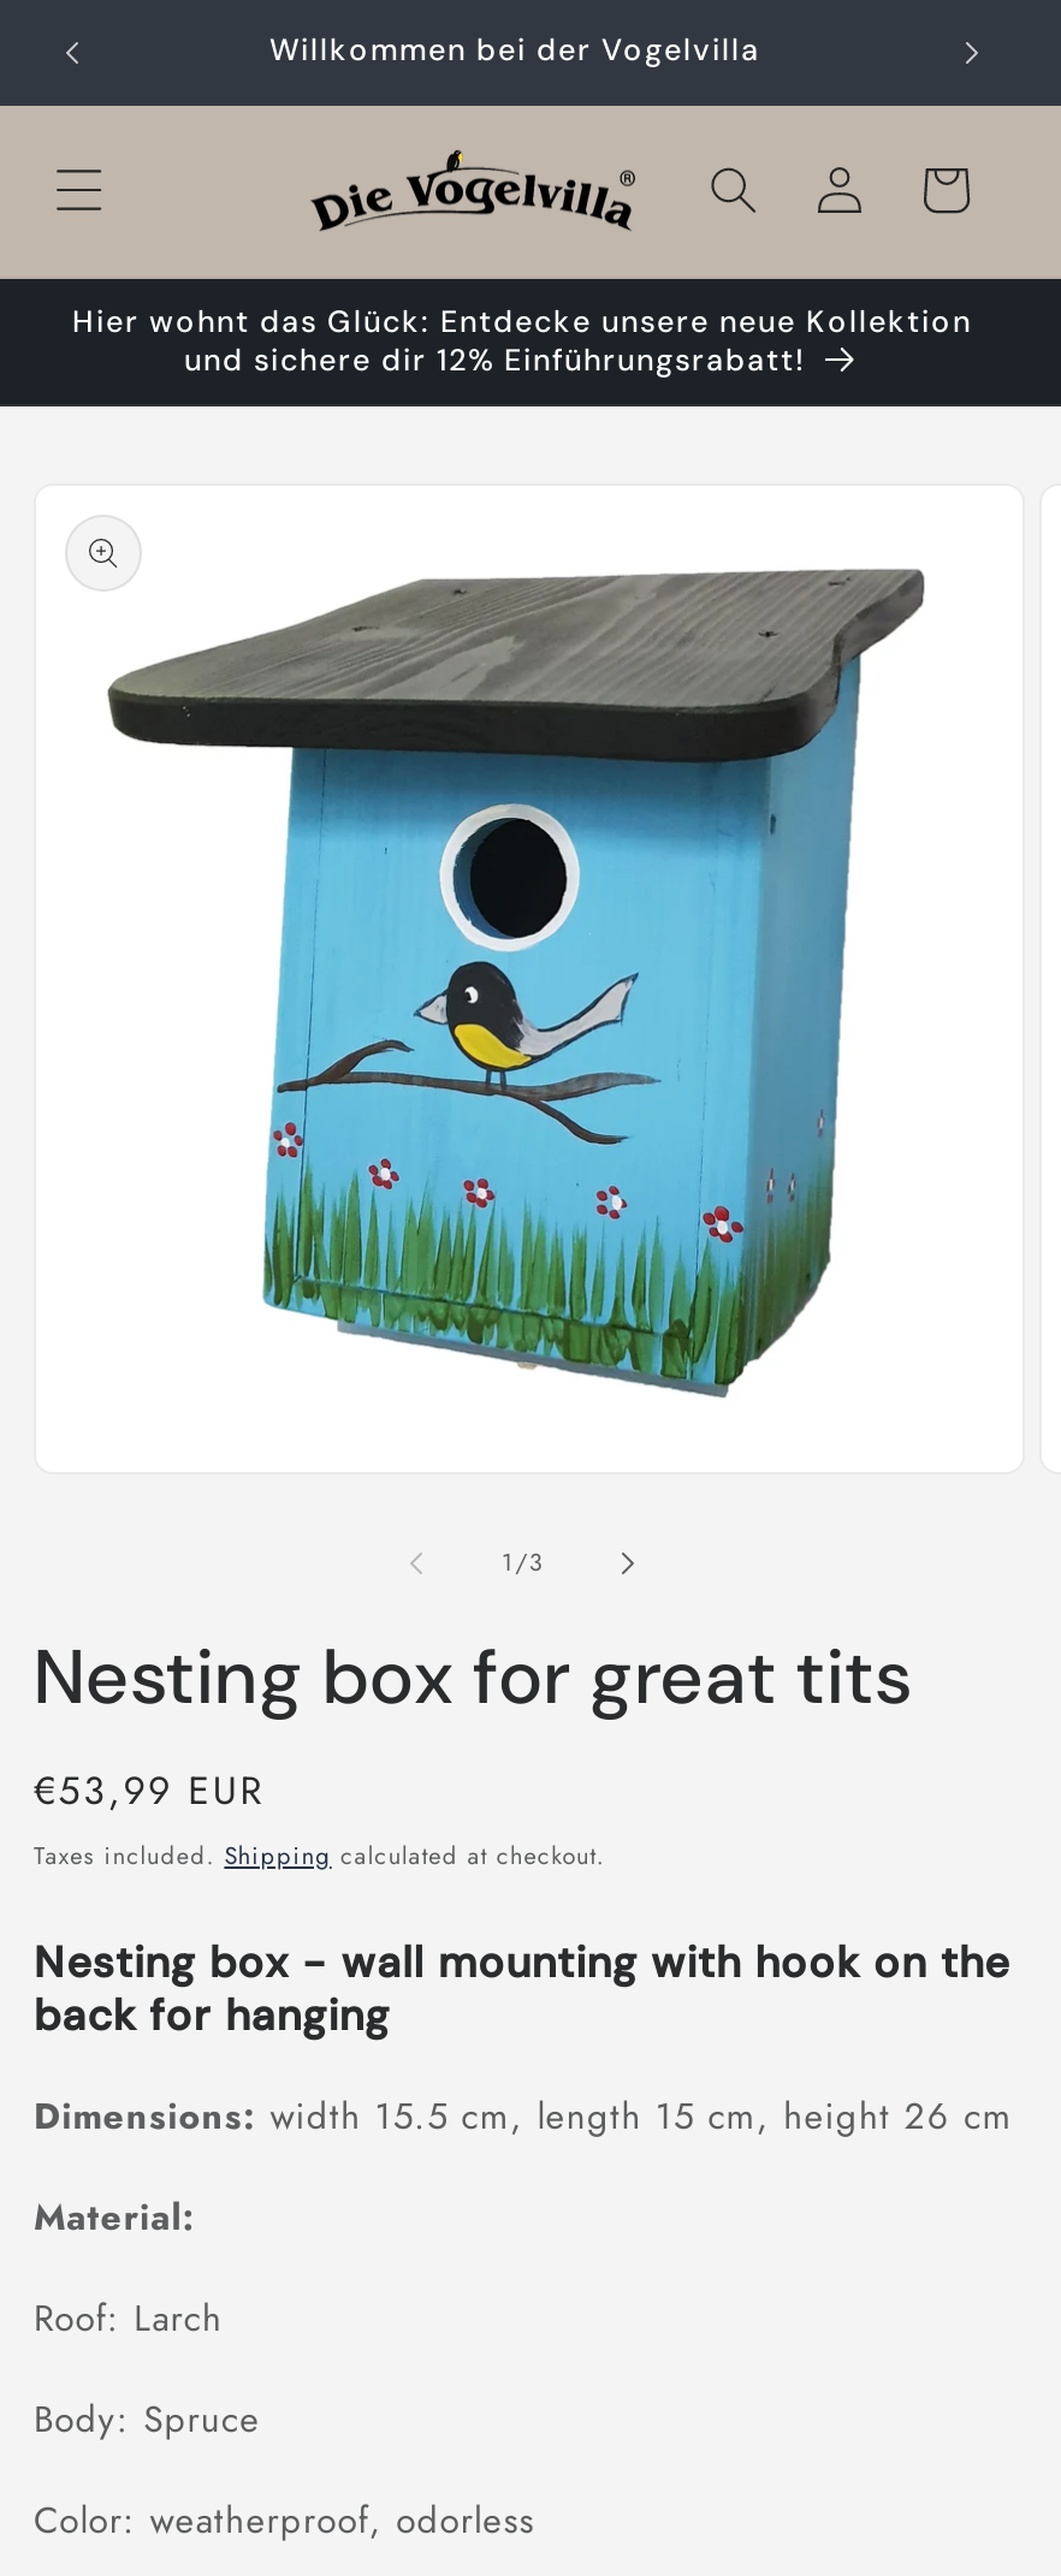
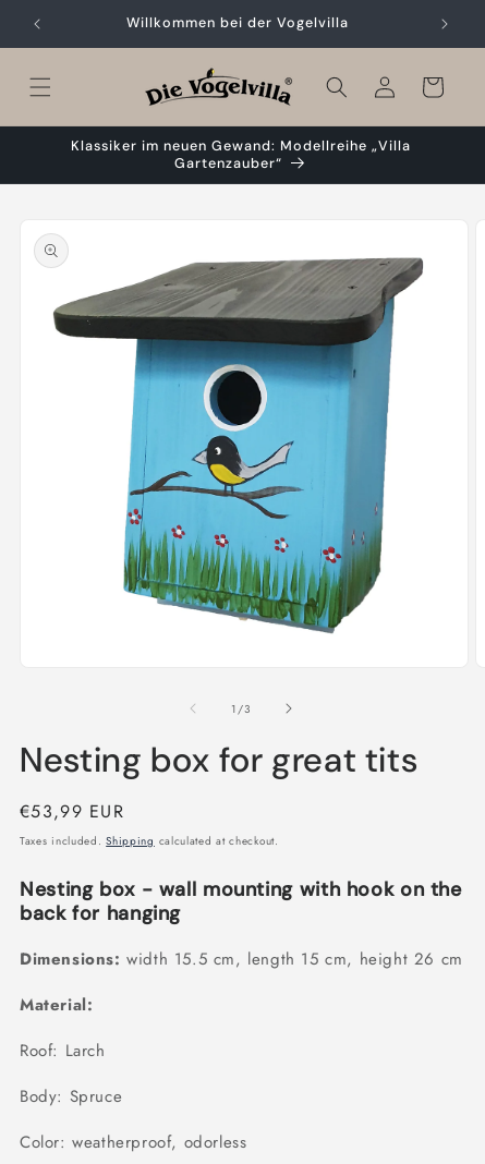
[72,302,972,379] Hier wohnt das Glück: Entdecke unsere neue Kollektion | und sichere dir 12% Einführungsrabatt! -> [71,137,411,172] Klassiker im neuen Gewand: Modellreihe „Villa | Gartenzauber“

